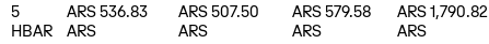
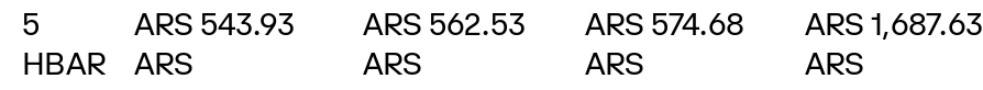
[67,2,148,22] ARS 536.83 -> [134,5,295,45] ARS 543.93
[178,2,259,22] ARS 507.50 -> [363,5,526,45] ARS 562.53
[292,2,371,22] ARS 579.58 -> [585,5,743,45] ARS 574.68
[397,2,488,22] ARS 1,790.82 -> [805,5,983,45] ARS 1,687.63

